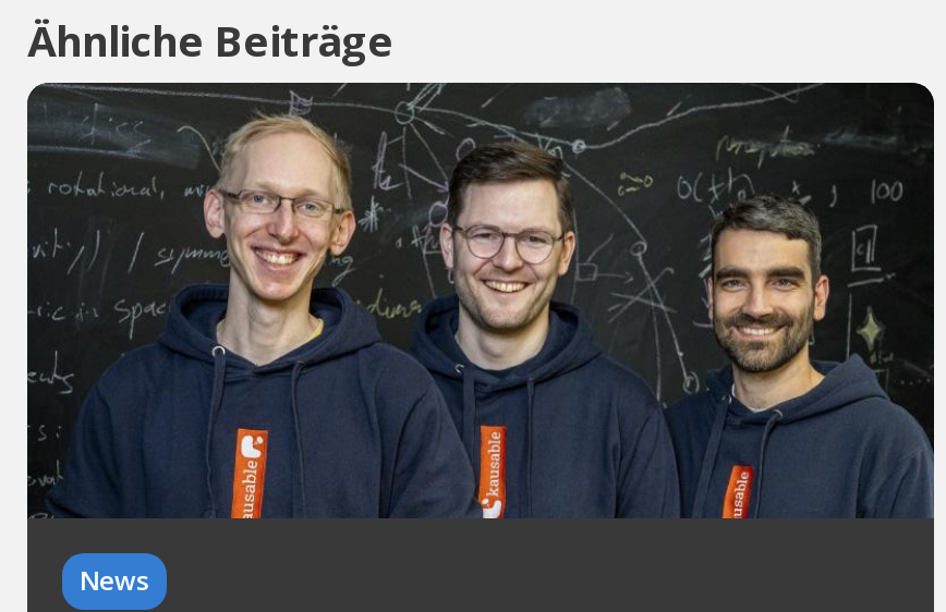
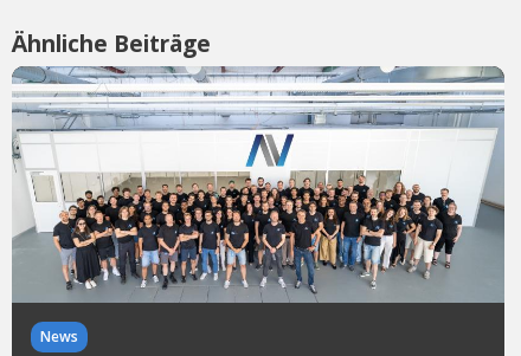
[25,79,936,519] [image] -> [12,65,506,304] [image]

